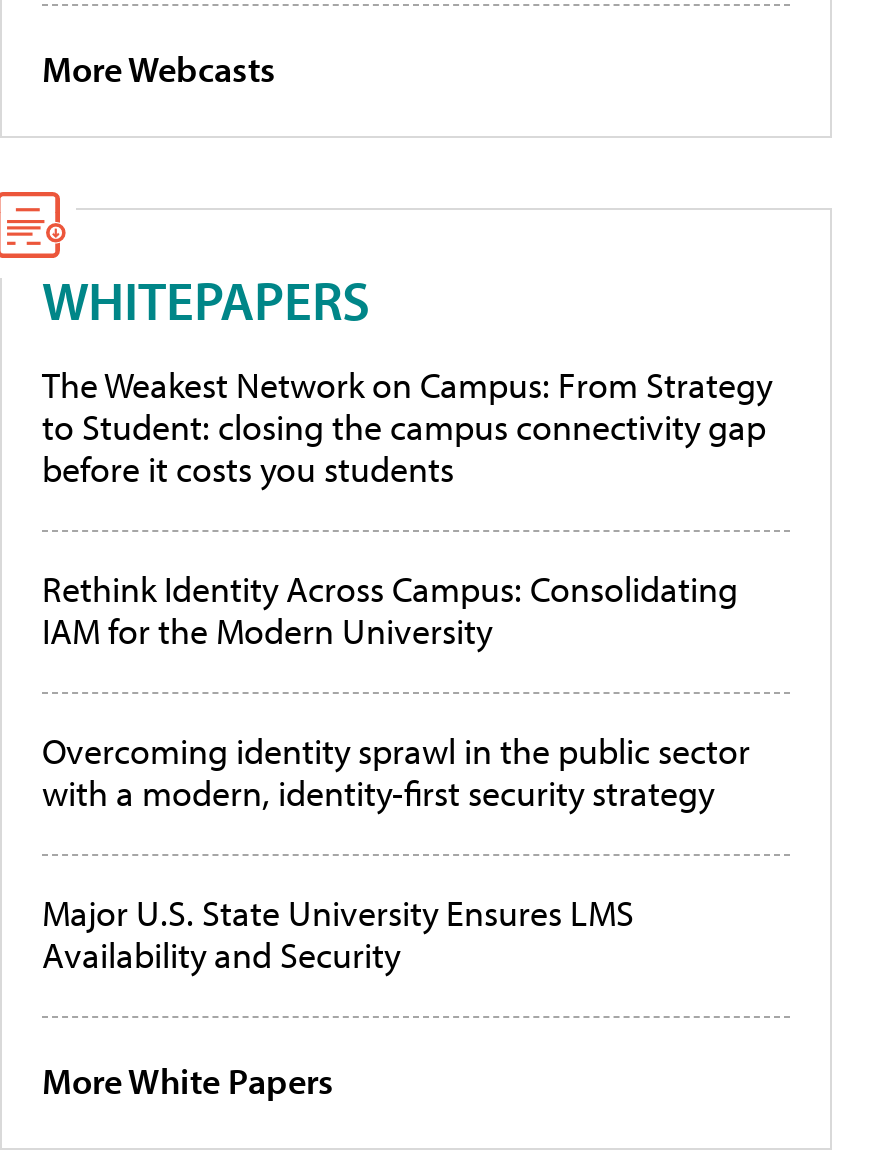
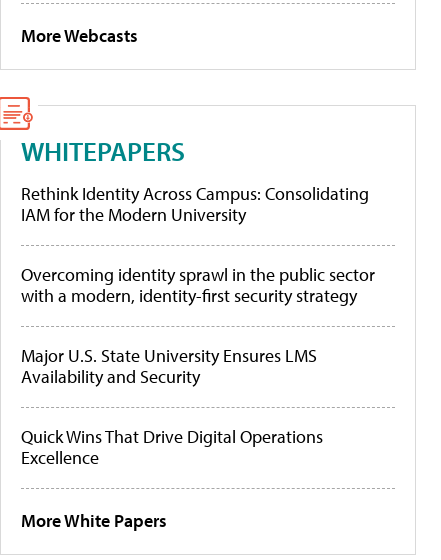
[42,363,772,493] The Weakest Network on Campus: From Strategy | to Student: closing the campus connectivity gap | before it costs you students -> none
moved [42,567,750,979] -> [21,182,375,388]: Rethink Identity Across Campus: Consolidating | IAM for the Modern University | Overcoming identity sprawl in the public sector | with a modern, identity-first security strategy | Major U.S. State University Ensures LMS | Availability and Security
none -> [21,425,323,469] Quick Wins That Drive Digital Operations | Excellence

